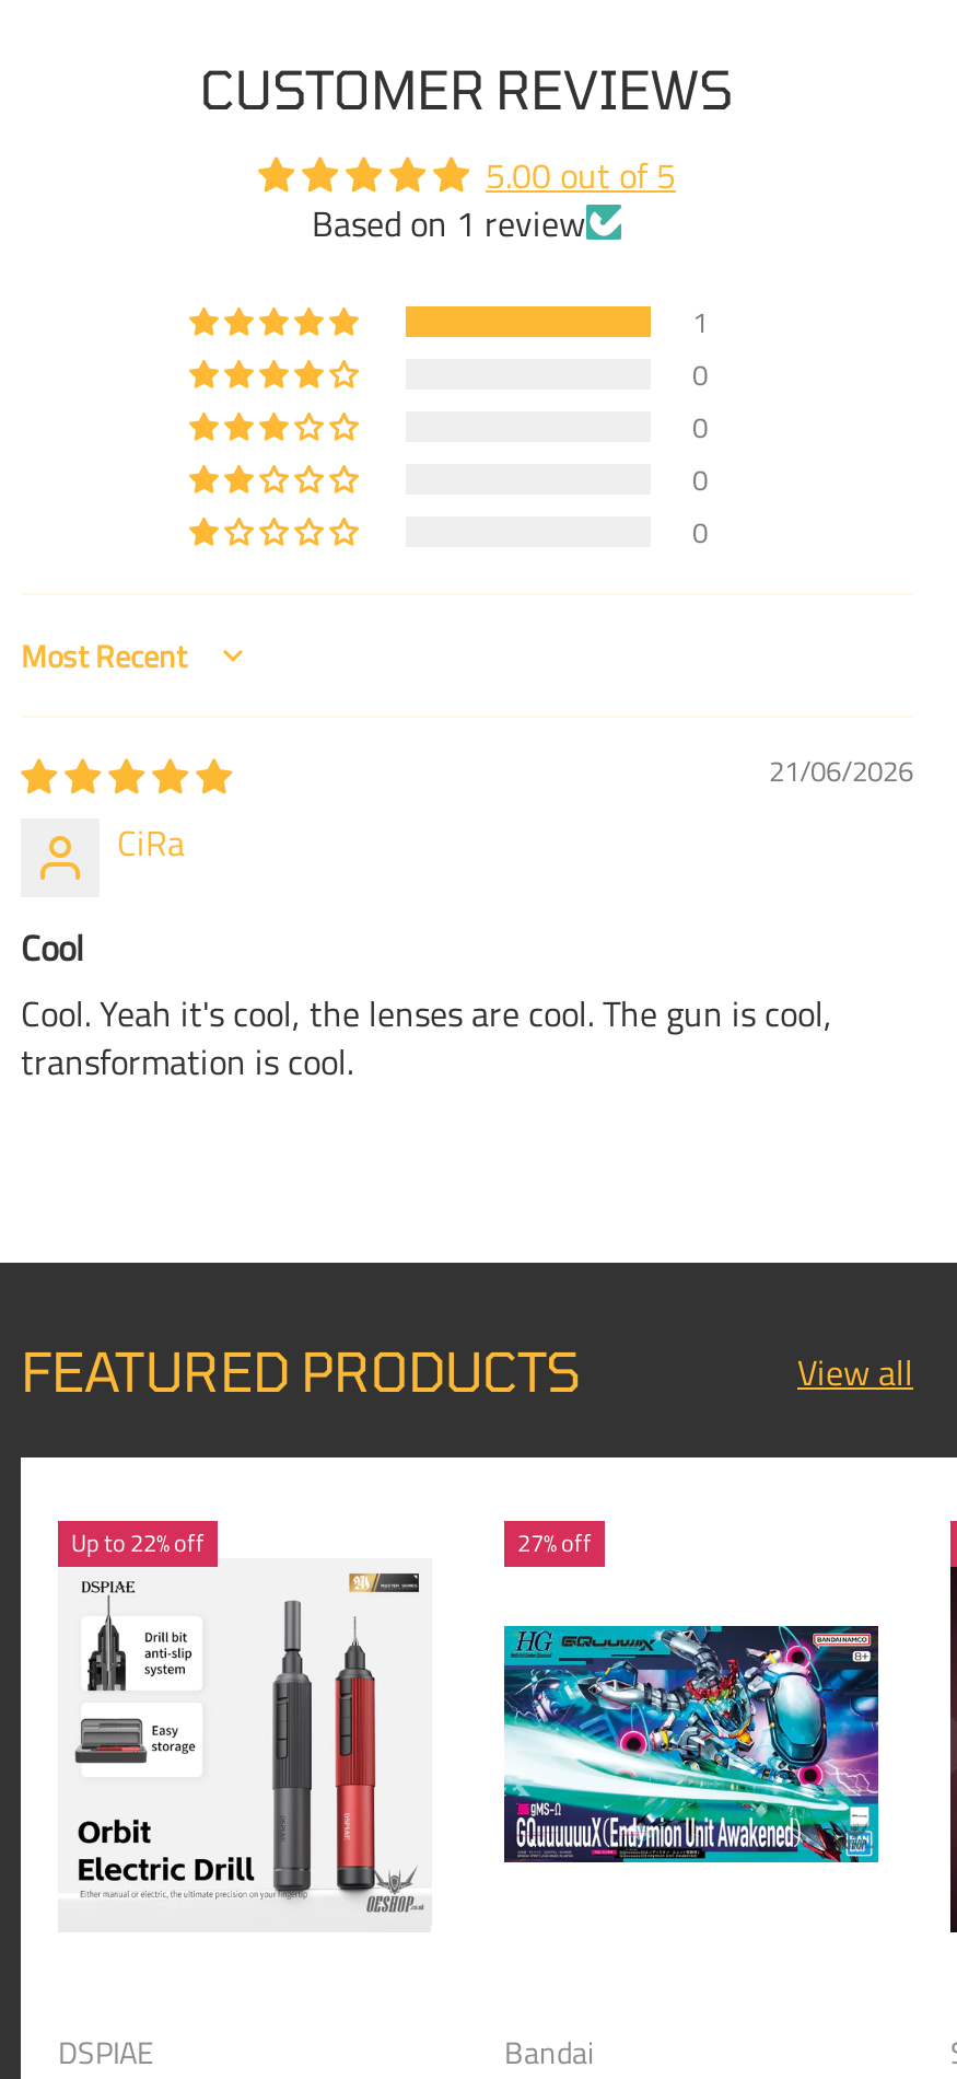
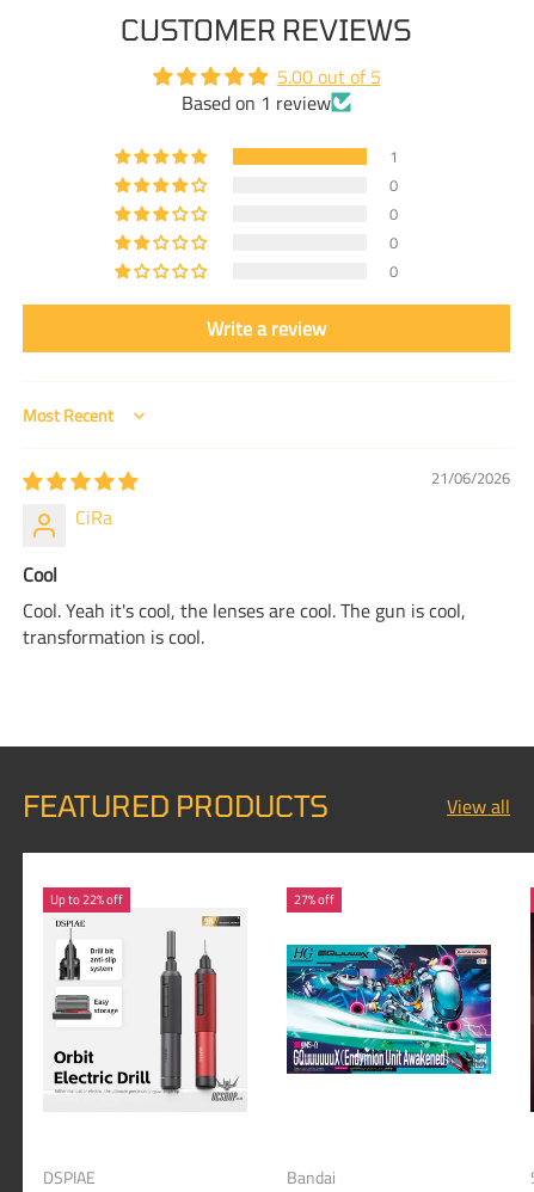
none -> [207,314,326,342] Write a review

